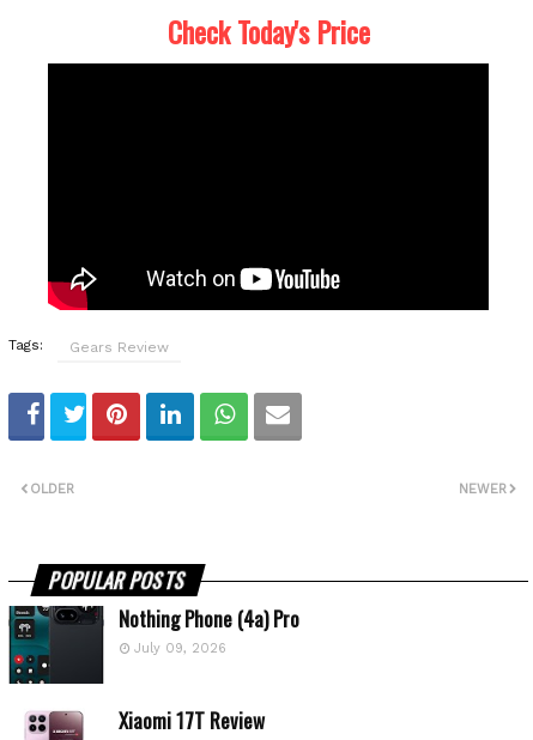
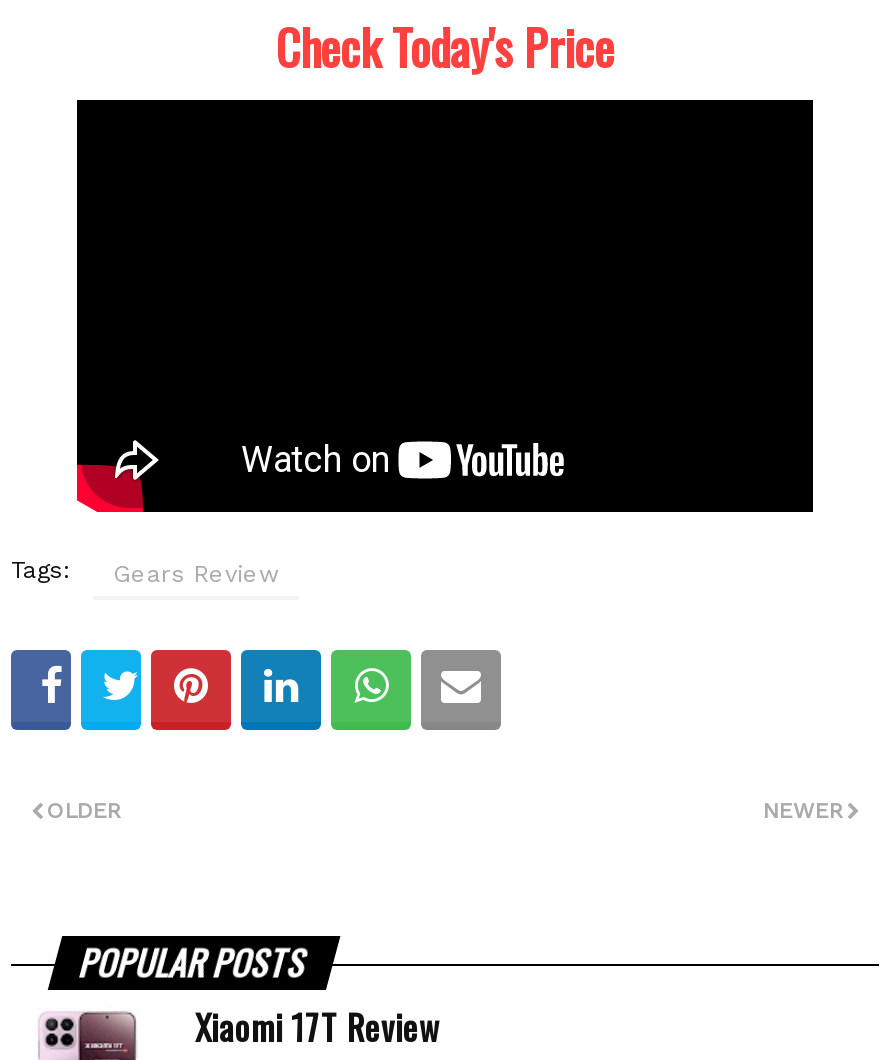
[7,603,299,698] [image] | Nothing Phone (4a) Pro | July 09, 2026 -> none

